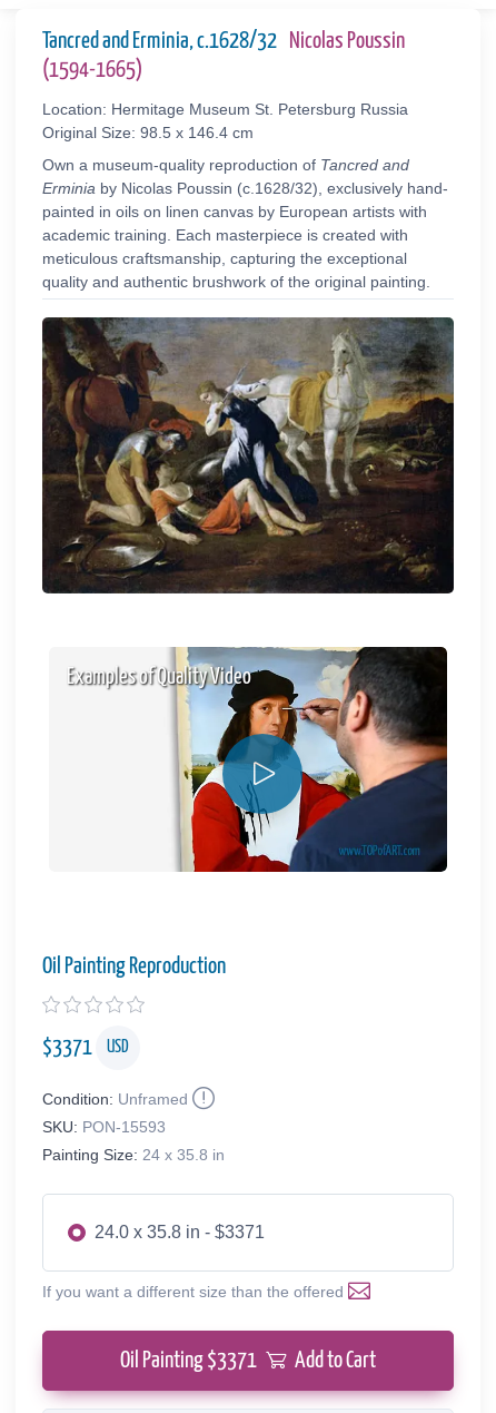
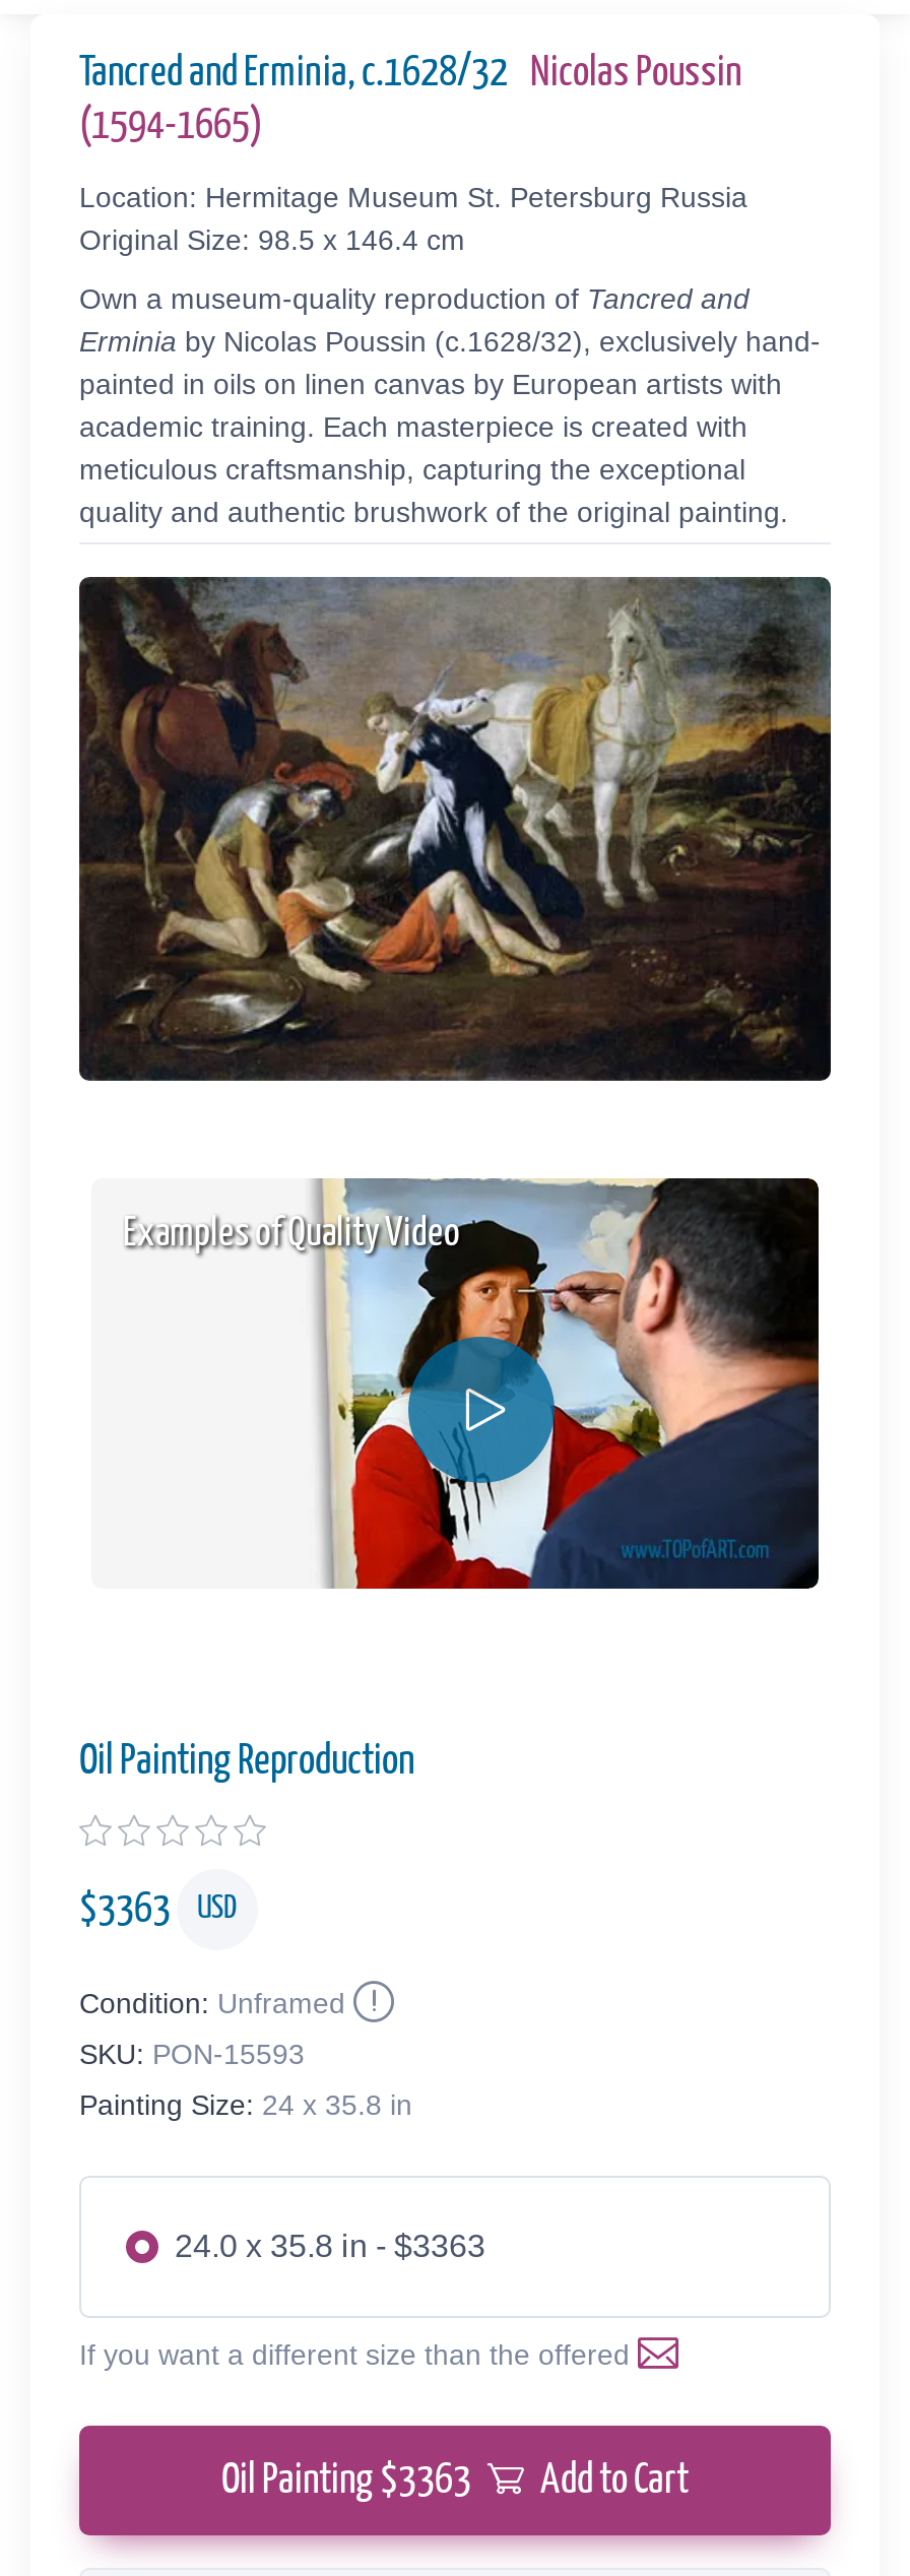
[42,1036,129,1058] $3371 USD -> [79,1888,238,1929] $3363 USD
[95,1222,265,1241] 24.0 x 35.8 in - $3371 -> [175,2228,485,2263] 24.0 x 35.8 in - $3363
[120,1349,376,1372] Oil Painting $3371 Add to Cart -> [221,2460,689,2500] Oil Painting $3363 Add to Cart

